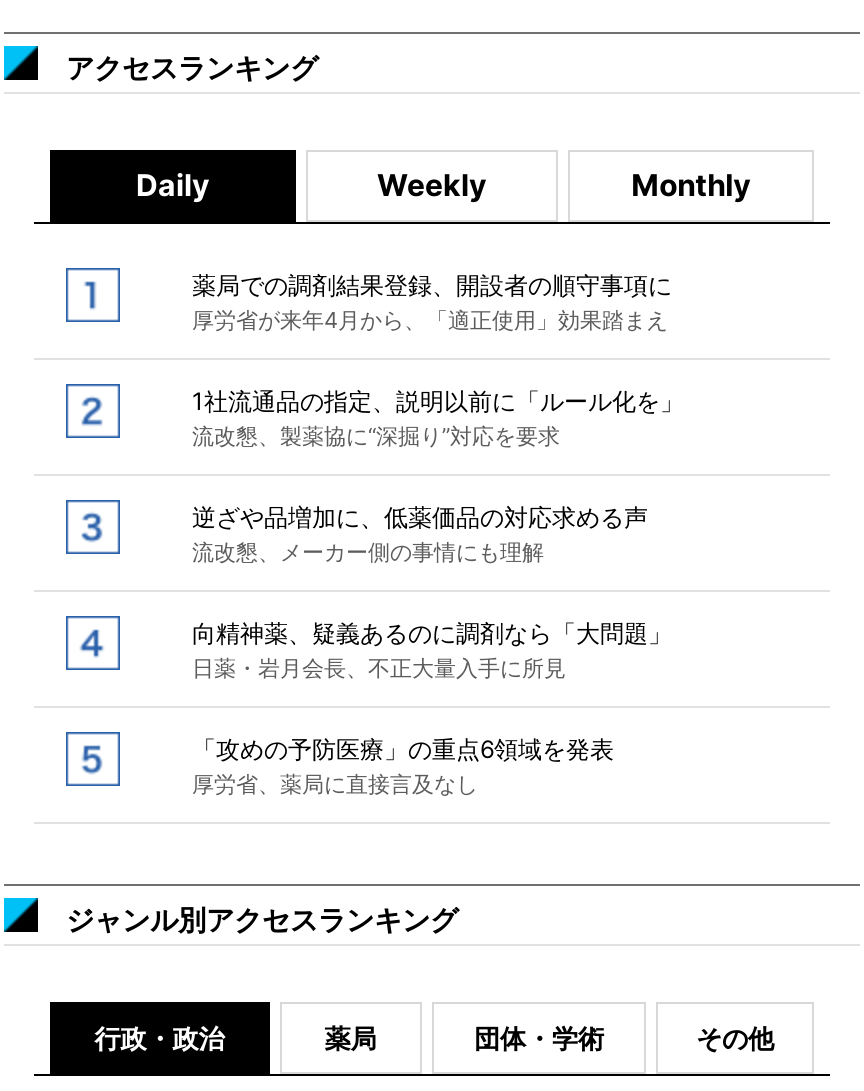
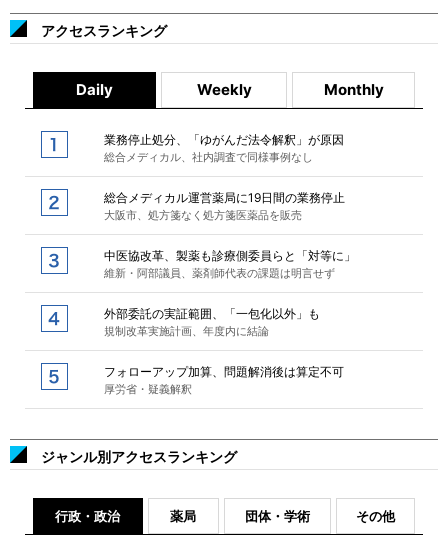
[192,270,672,334] 薬局での調剤結果登録、開設者の順守事項に | 厚労省が来年4月から、「適正使用」効果踏まえ -> [104,132,344,164] 業務停止処分、「ゆがんだ法令解釈」が原因 | 総合メディカル、社内調査で同様事例なし
[192,386,684,450] 1社流通品の指定、説明以前に「ルール化を」 | 流改懇、製薬協に“深掘り”対応を要求 -> [104,190,345,222] 総合メディカル運営薬局に19日間の業務停止 | 大阪市、処方箋なく処方箋医薬品を販売
[192,502,648,566] 逆ざや品増加に、低薬価品の対応求める声 | 流改懇、メーカー側の事情にも理解 -> [104,248,356,280] 中医協改革、製薬も診療側委員らと「対等に」 | 維新・阿部議員、薬剤師代表の課題は明言せず
[192,618,672,682] 向精神薬、疑義あるのに調剤なら「大問題」 | 日薬・岩月会長、不正大量入手に所見 -> [104,306,320,338] 外部委託の実証範囲、「一包化以外」も | 規制改革実施計画、年度内に結論
[192,734,614,798] 「攻めの予防医療」の重点6領域を発表 | 厚労省、薬局に直接言及なし -> [104,364,344,396] フォローアップ加算、問題解消後は算定不可 | 厚労省・疑義解釈

